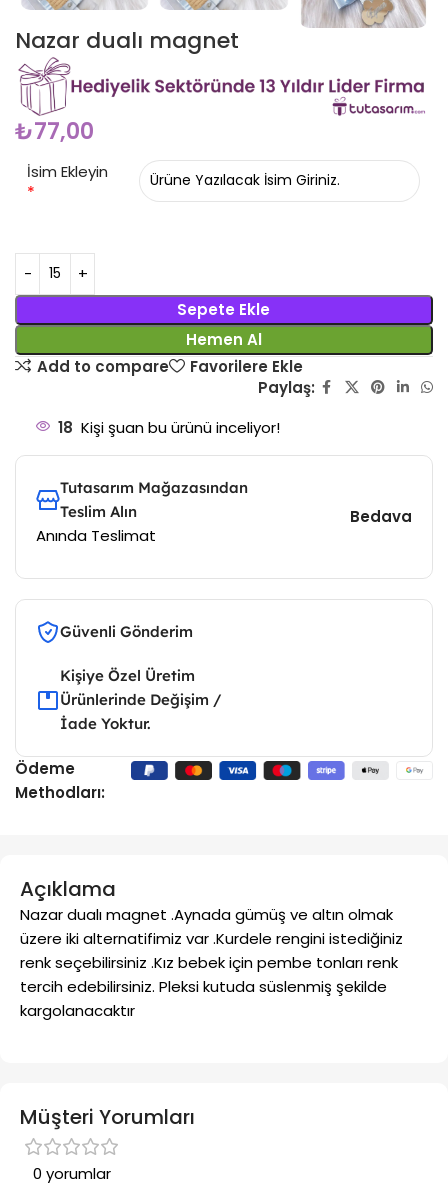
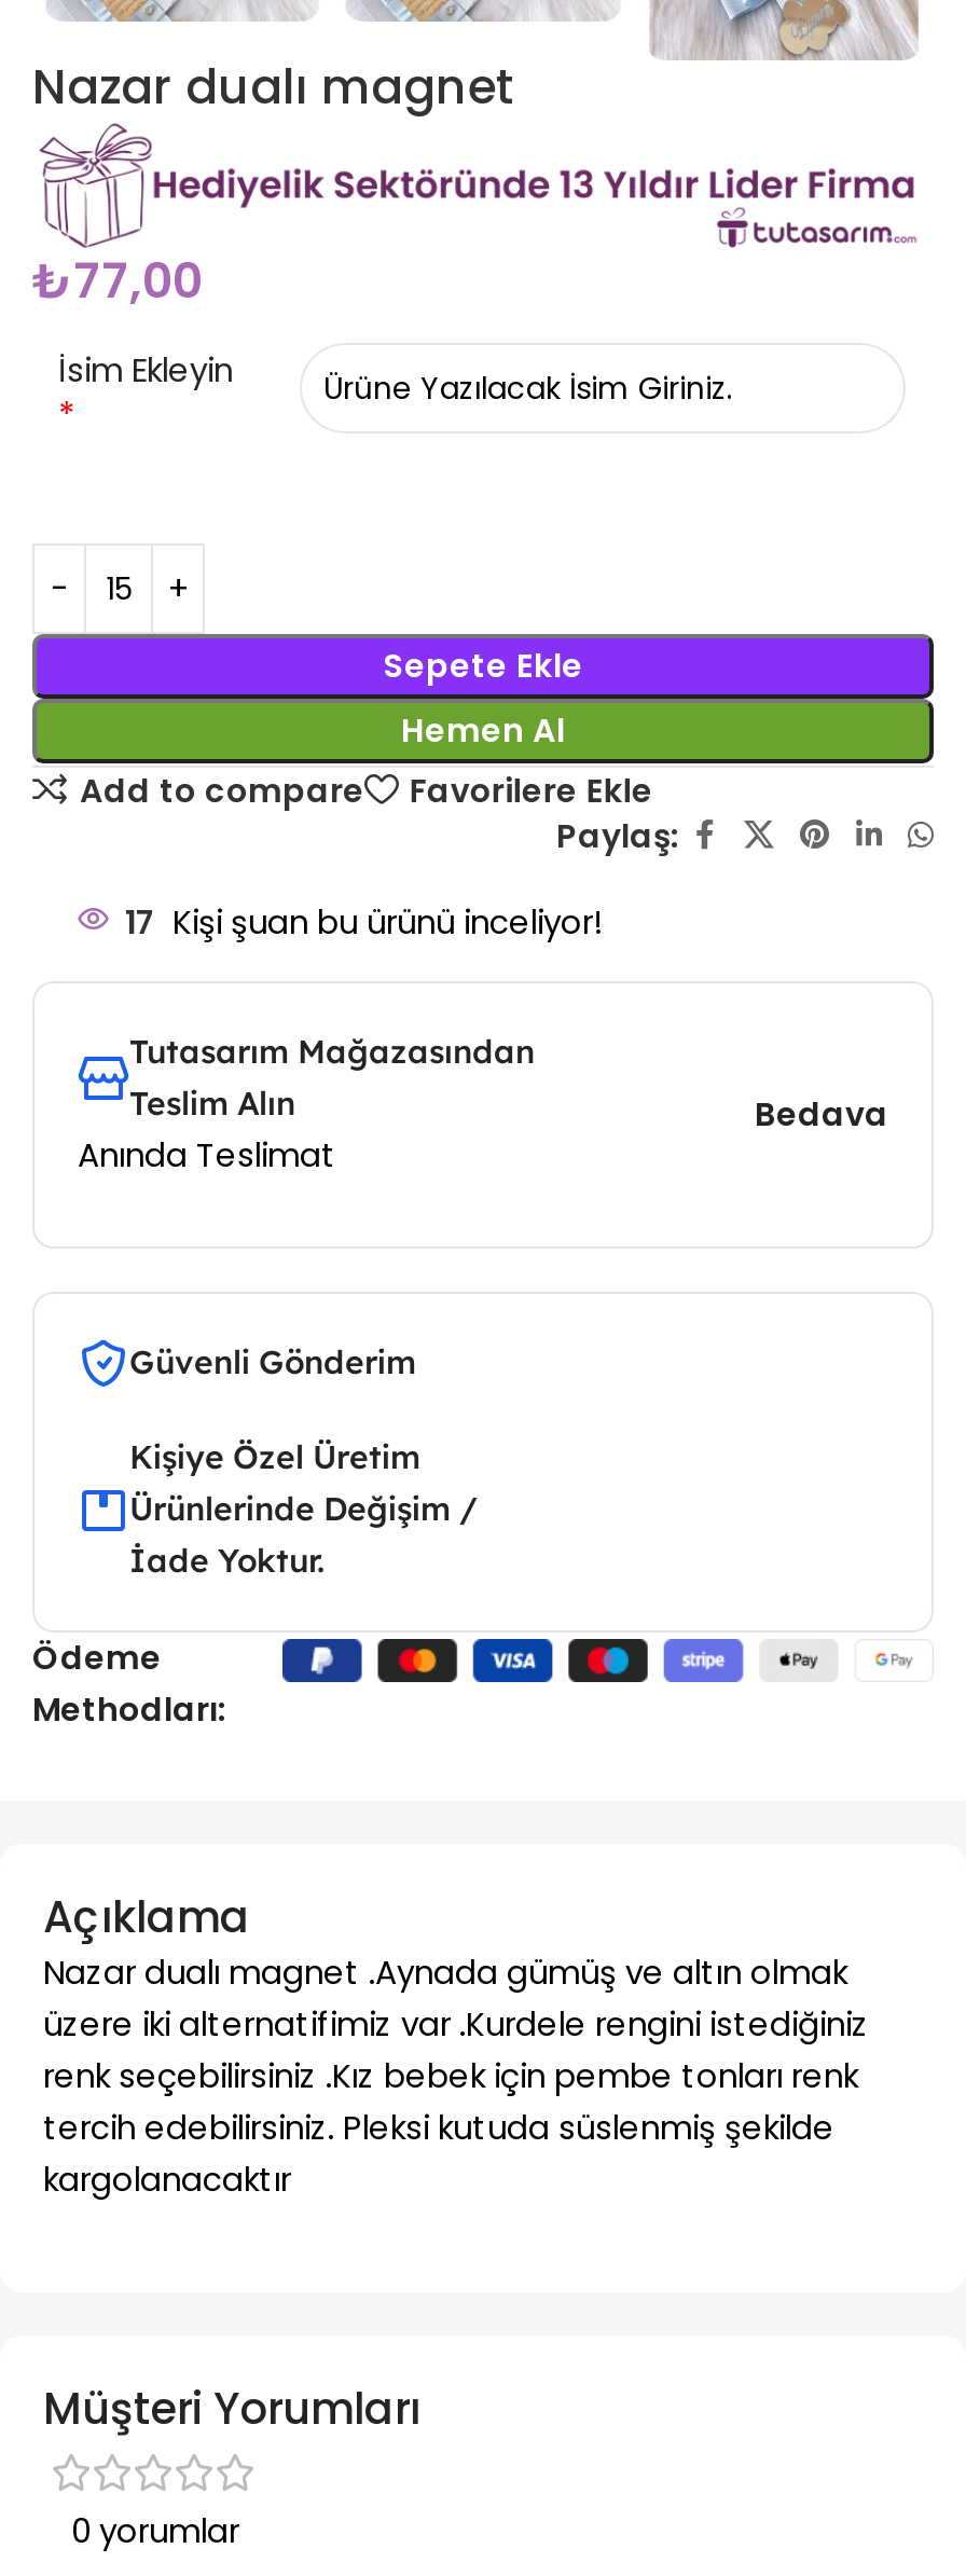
[58,417,280,438] 18 Kişi şuan bu ürünü inceliyor! -> [125,900,602,945] 17 Kişi şuan bu ürünü inceliyor!

